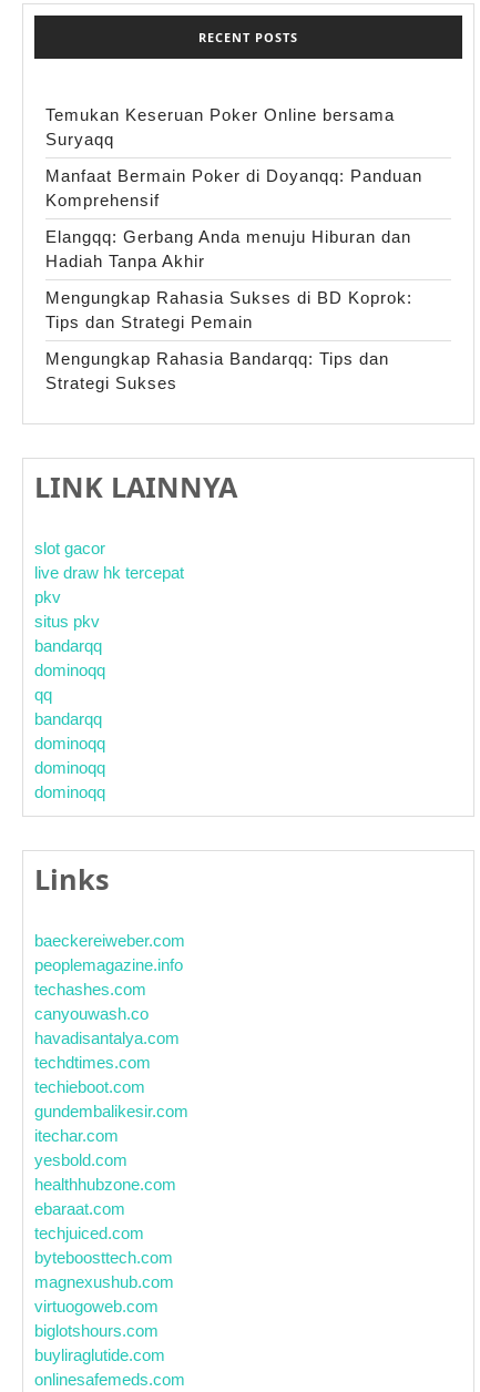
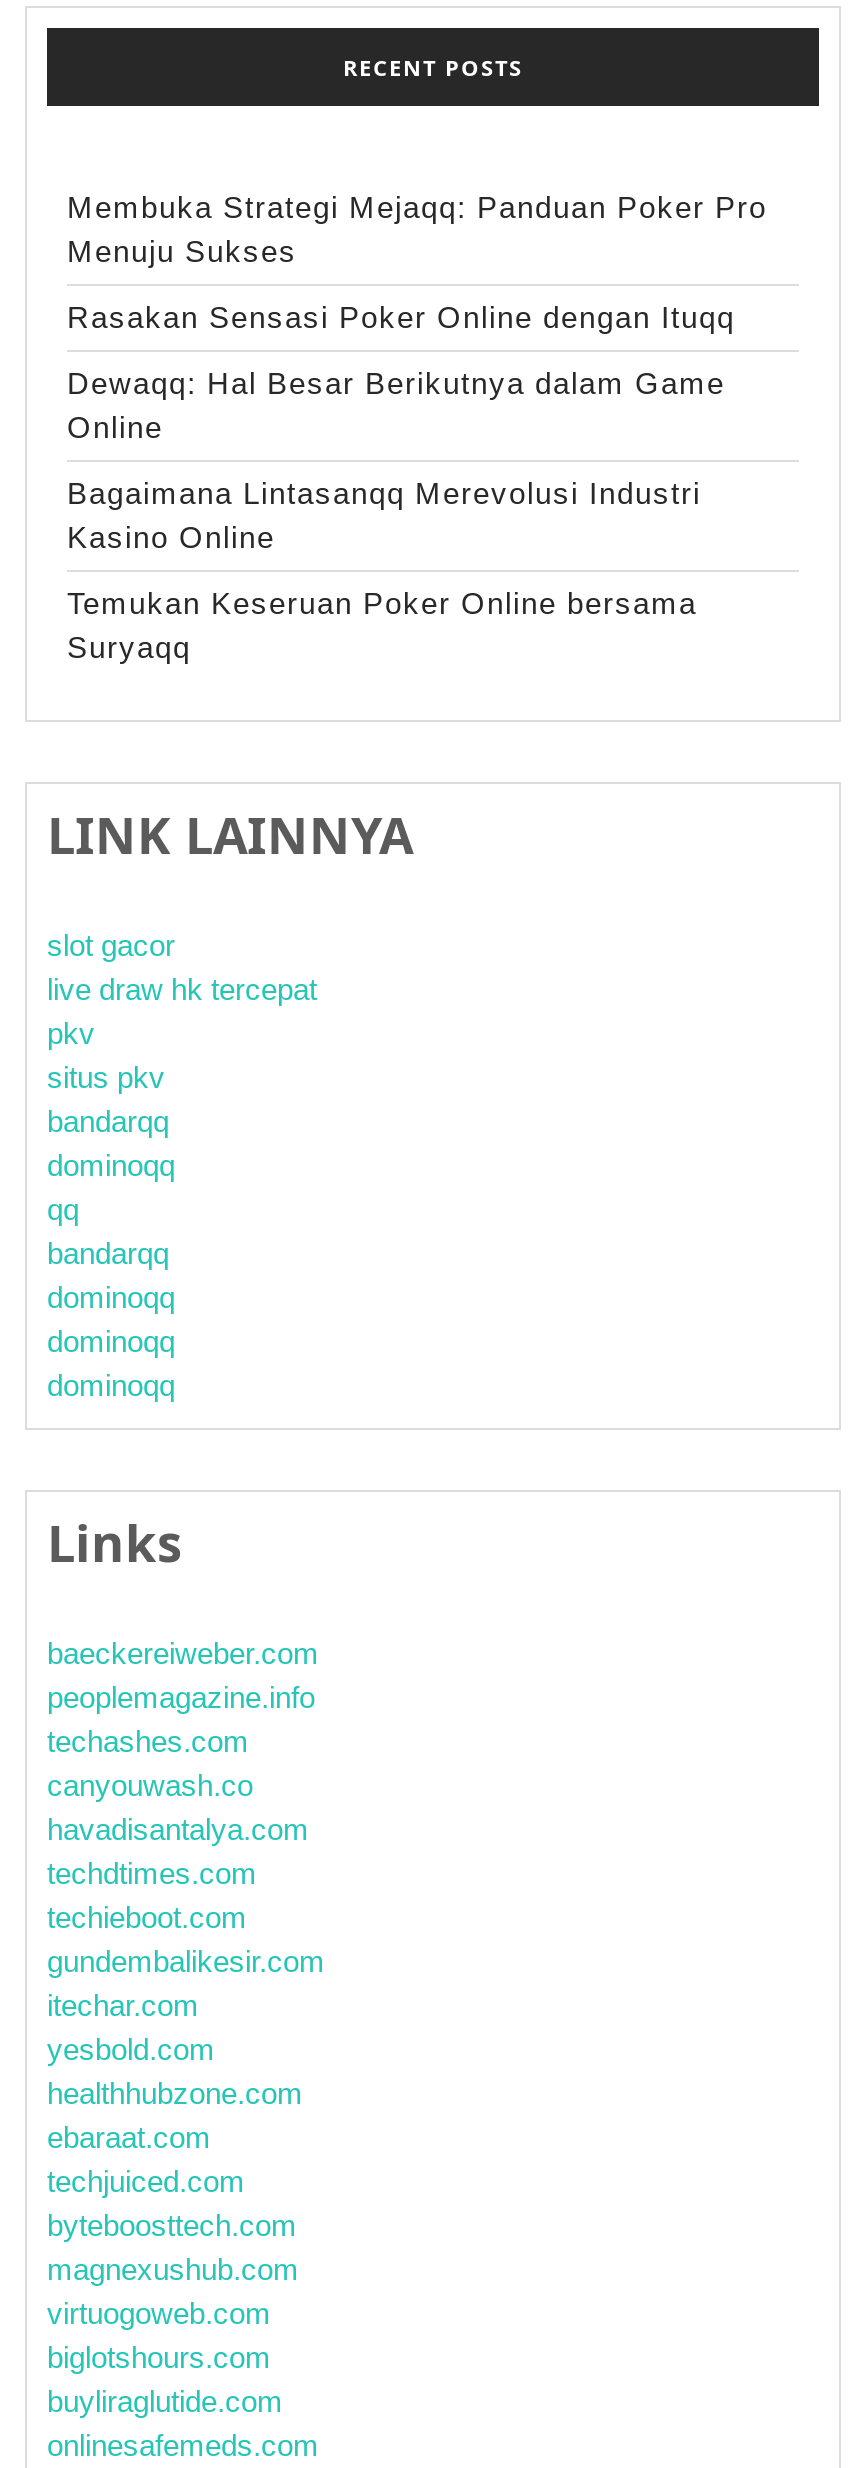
none -> [67,190,767,554] Membuka Strategi Mejaqq: Panduan Poker Pro | Menuju Sukses | Rasakan Sensasi Poker Online dengan Ituqq | Dewaqq: Hal Besar Berikutnya dalam Game | Online | Bagaimana Lintasanqq Merevolusi Industri | Kasino Online
moved [45,105,395,149] -> [67,586,697,664]: Temukan Keseruan Poker Online bersama | Suryaqq
[45,166,422,392] Manfaat Bermain Poker di Doyanqq: Panduan | Komprehensif | Elangqq: Gerbang Anda menuju Hiburan dan | Hadiah Tanpa Akhir | Mengungkap Rahasia Sukses di BD Koprok: | Tips dan Strategi Pemain | Mengungkap Rahasia Bandarqq: Tips dan | Strategi Sukses -> none

